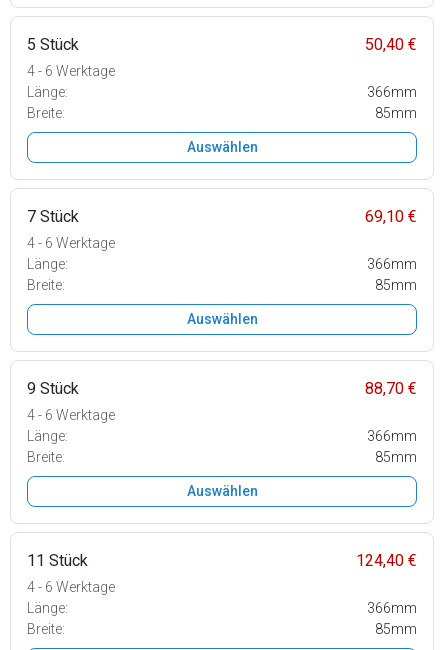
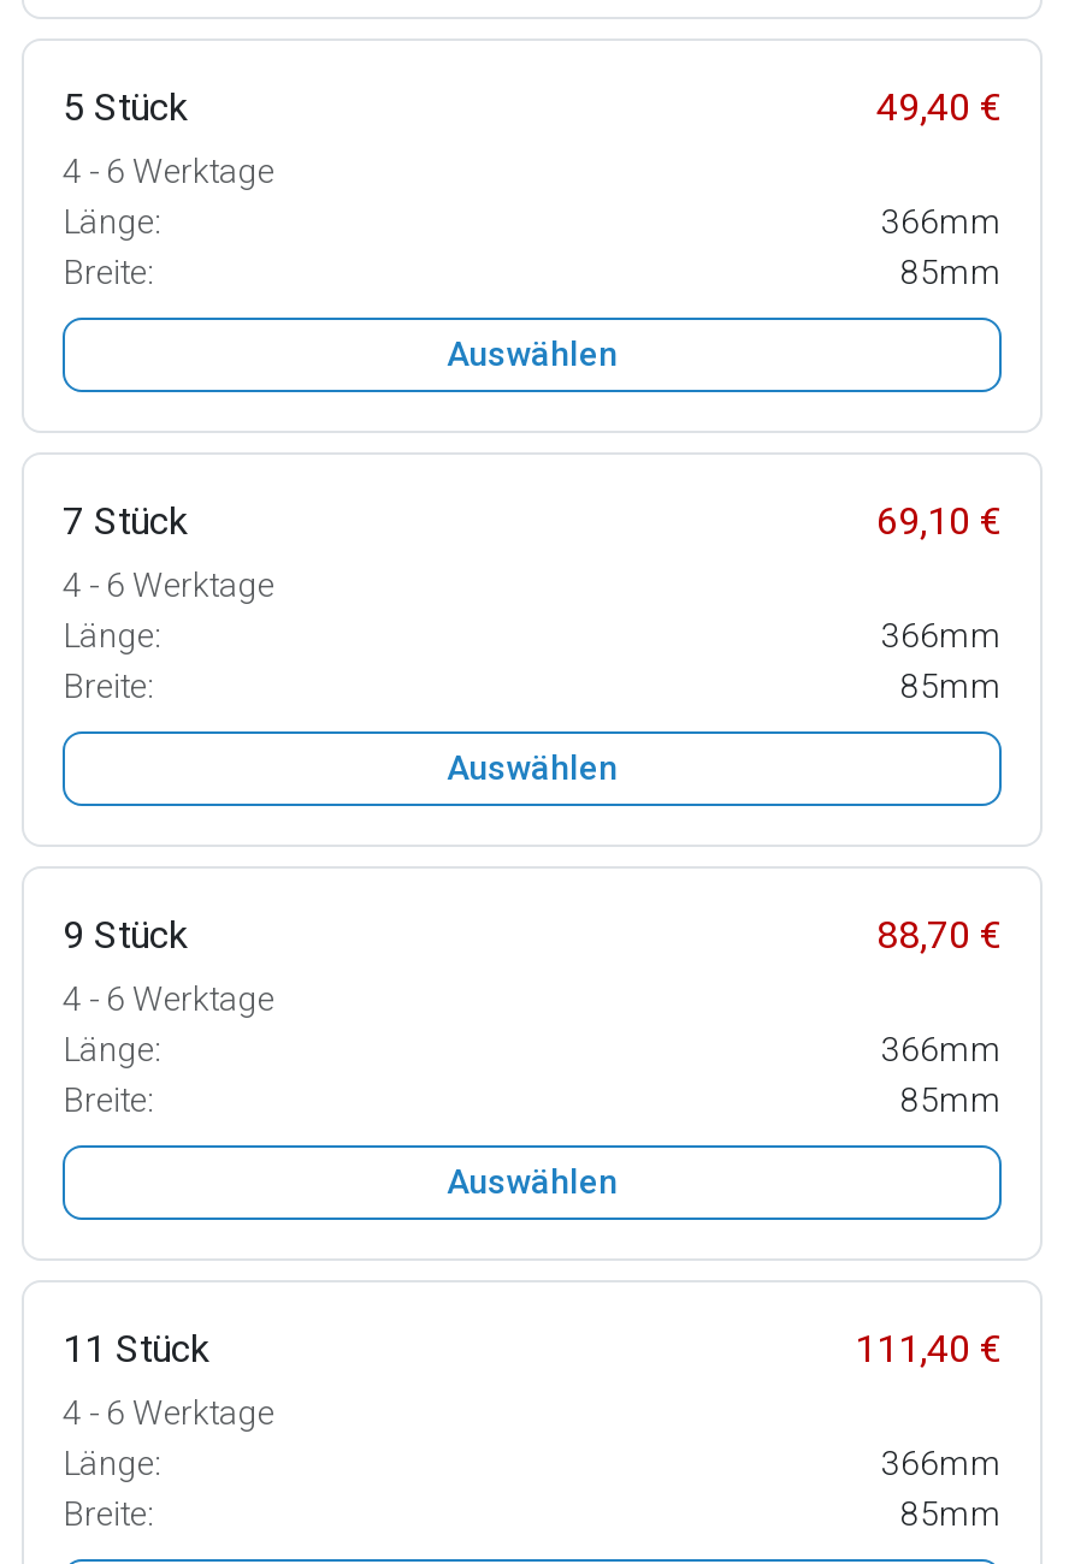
[365,35,417,54] 50,40 € -> [876,84,1002,129] 49,40 €
[356,551,417,570] 124,40 € -> [855,1325,1002,1371] 111,40 €

